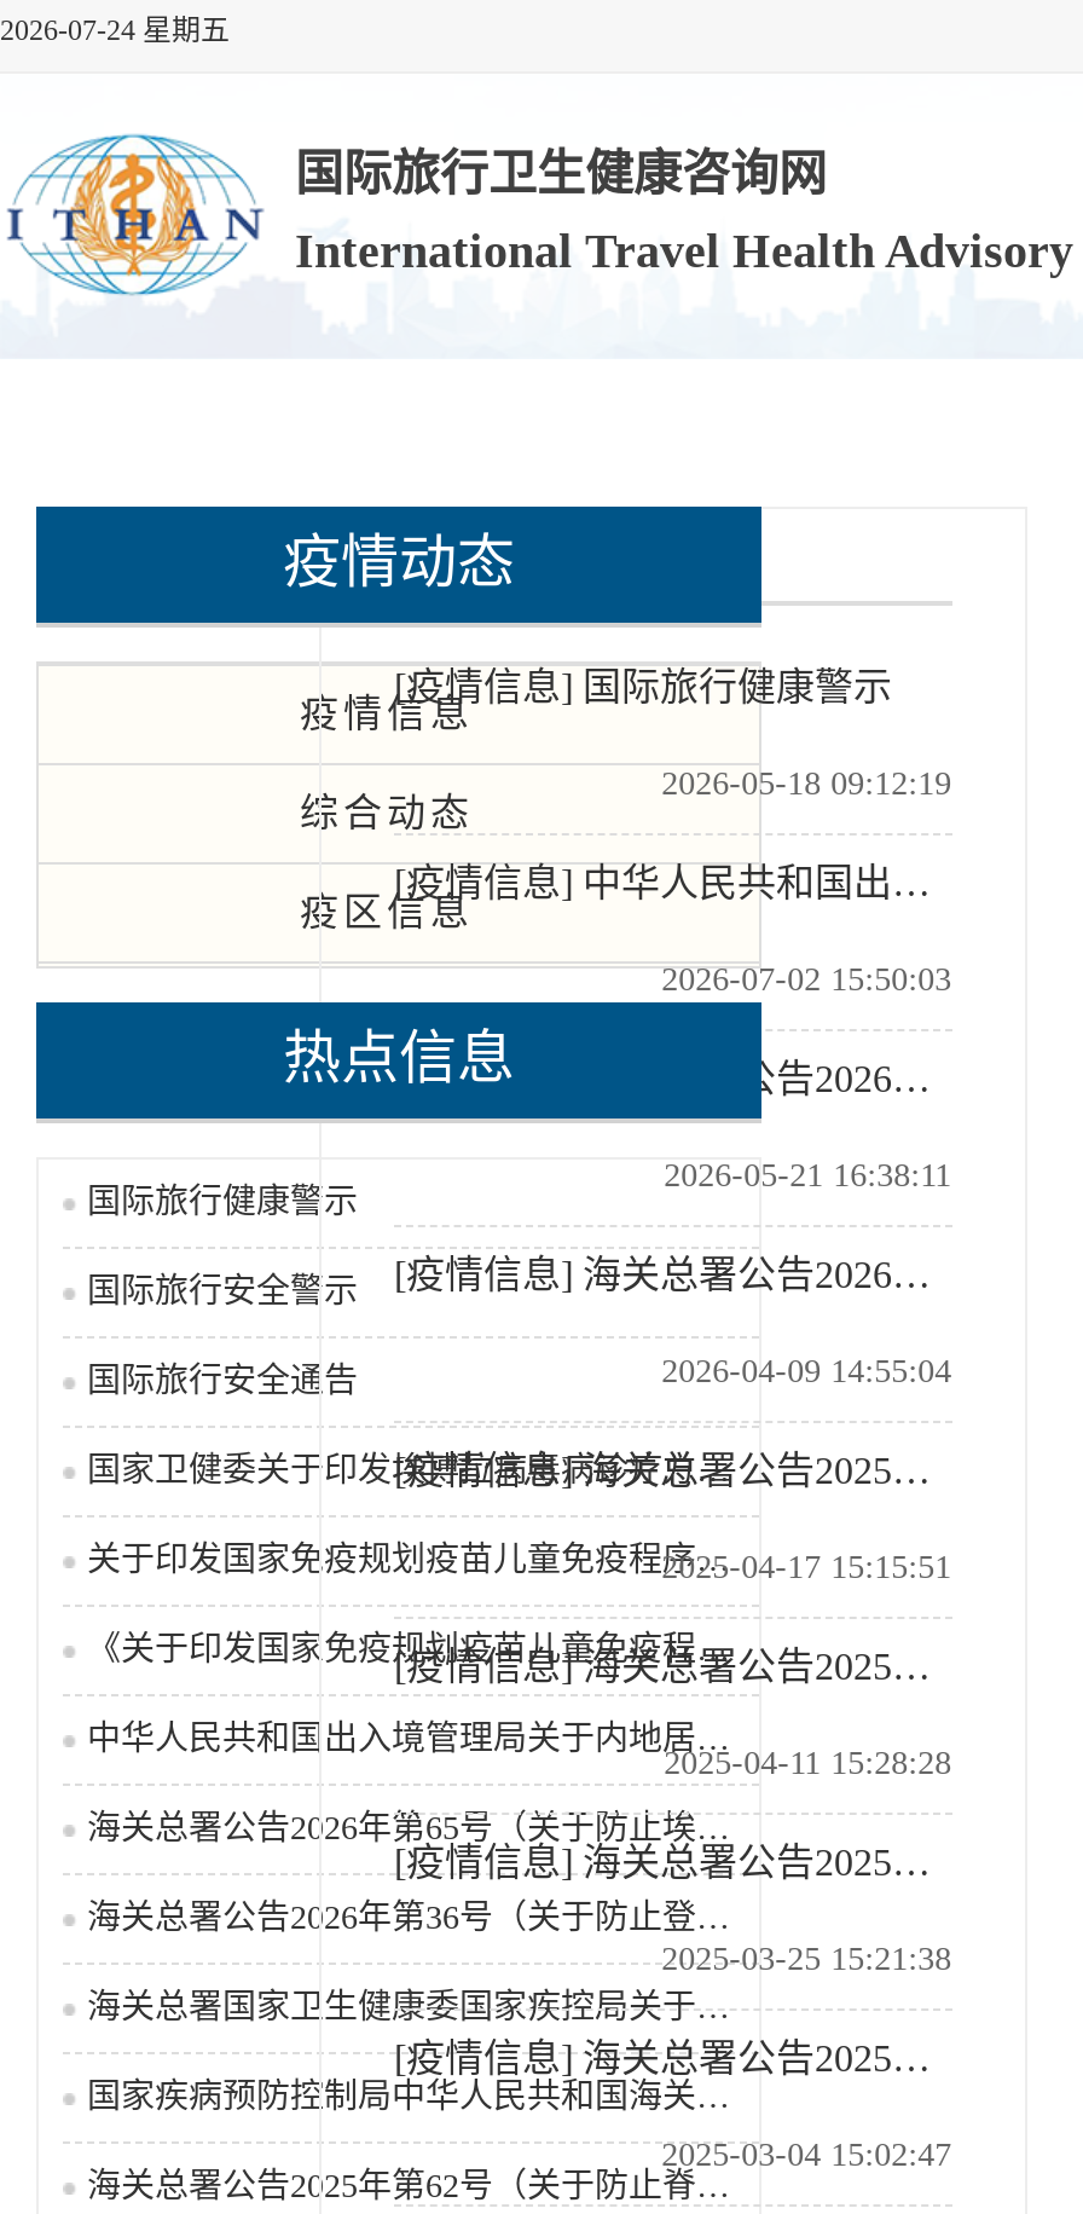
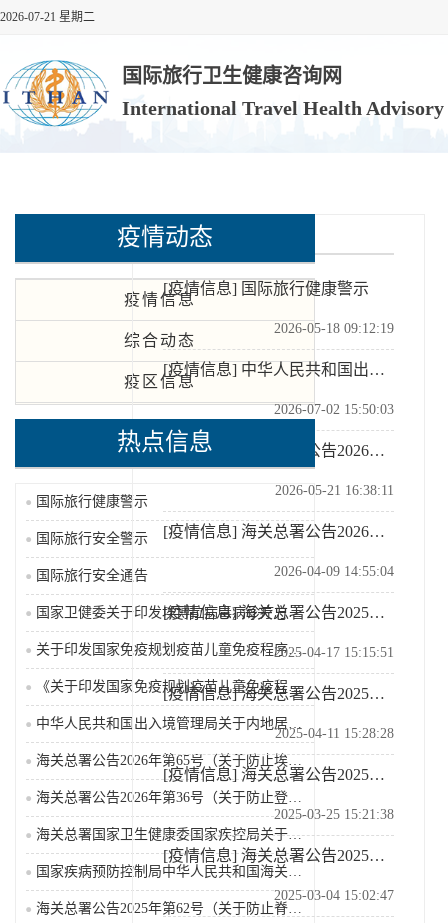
[0,13,230,47] 2026-07-24 星期五 -> [0,10,95,24] 2026-07-21 星期二

